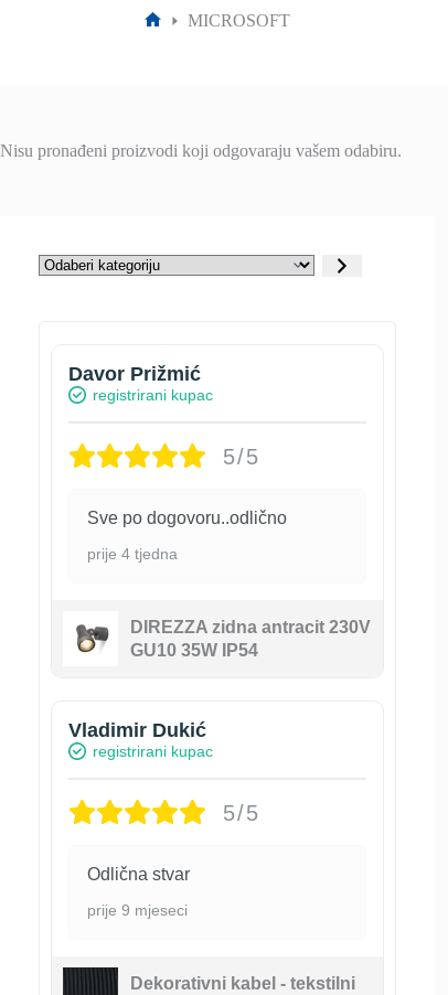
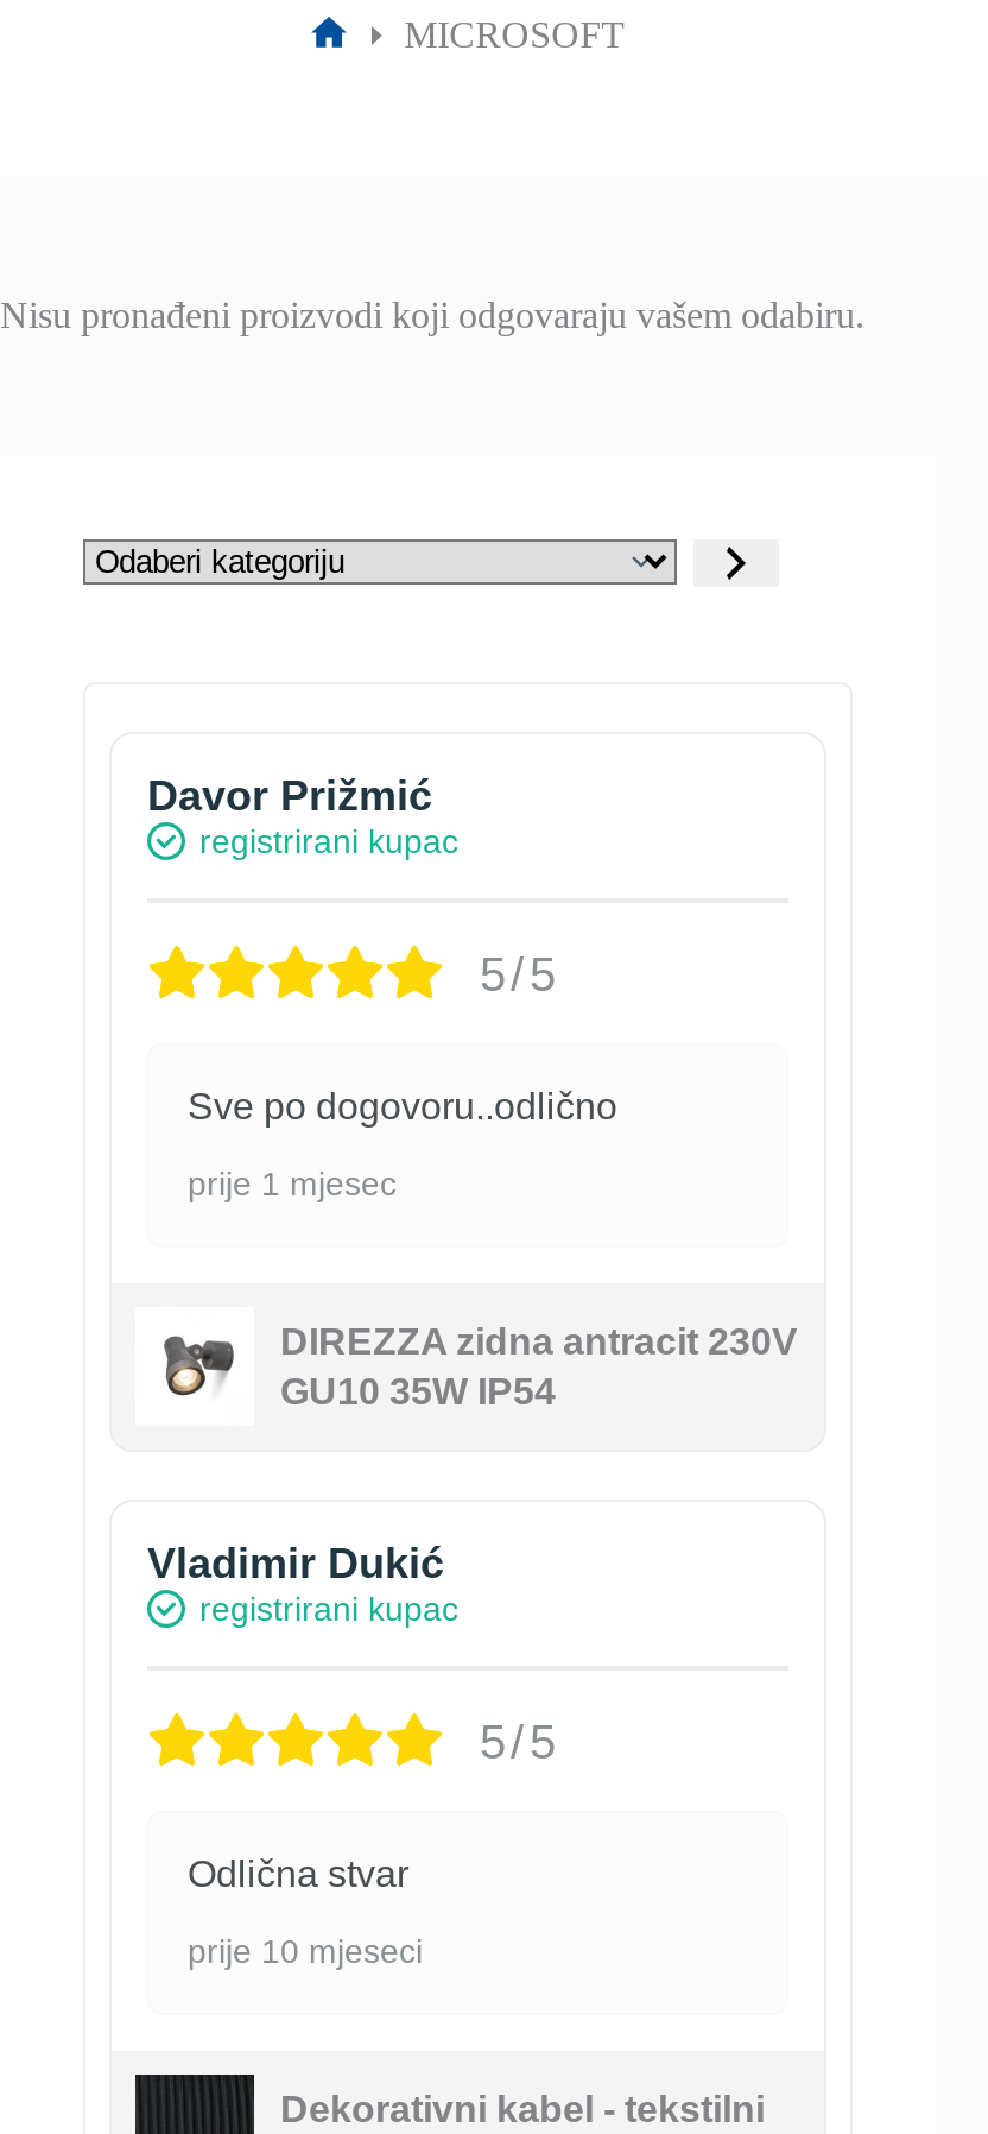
[87,545,178,563] prije 4 tjedna -> [188,1165,397,1203] prije 1 mjesec
[87,902,188,919] prije 9 mjeseci -> [188,1933,423,1971] prije 10 mjeseci

